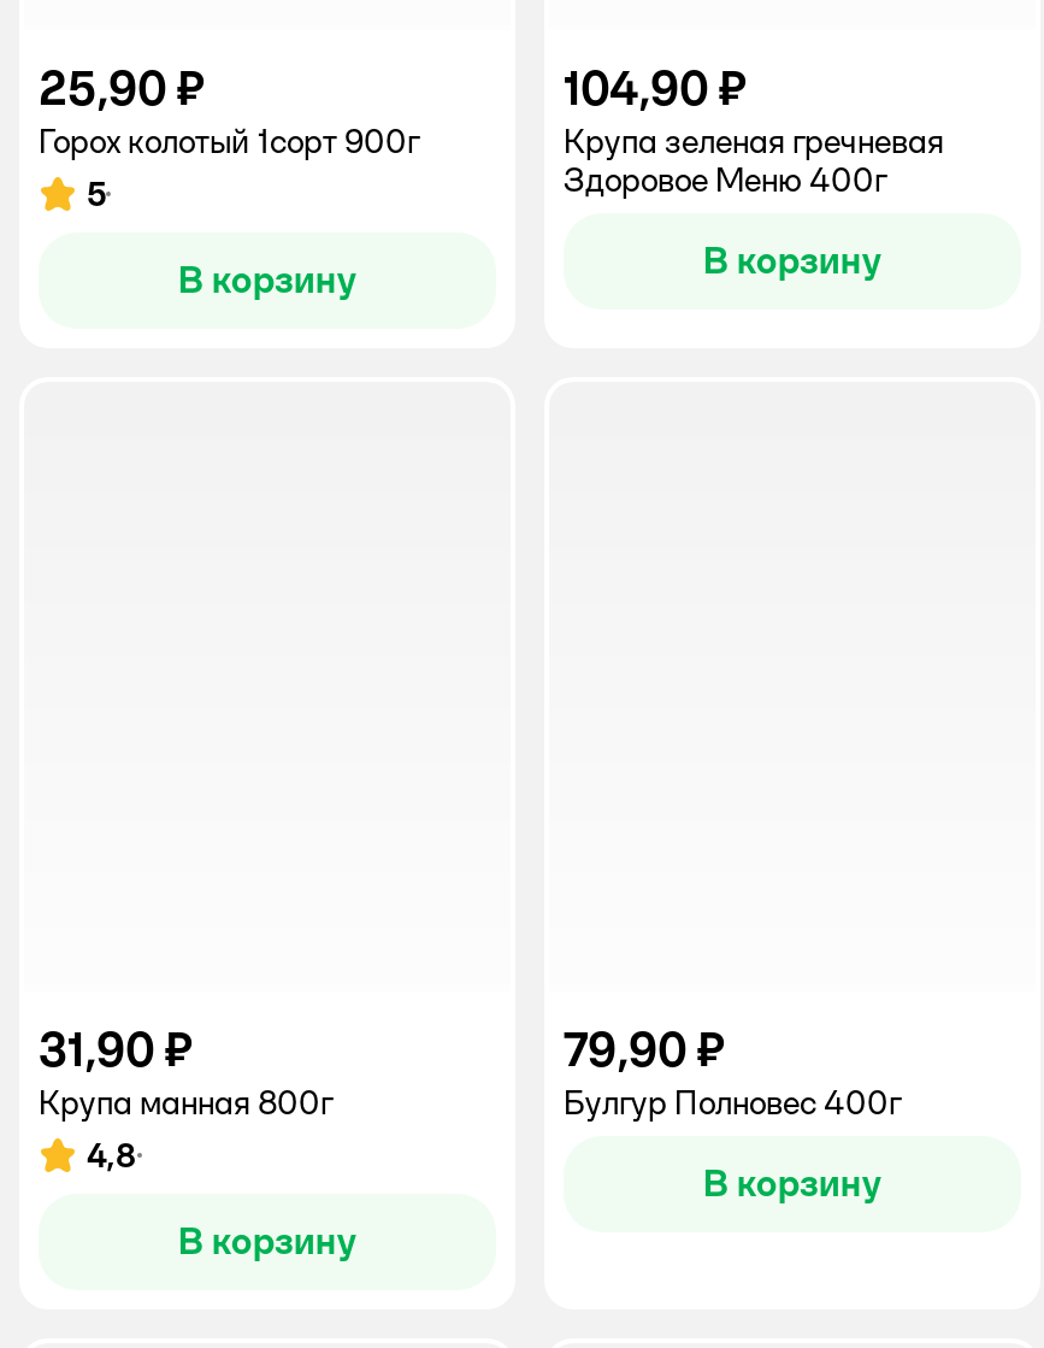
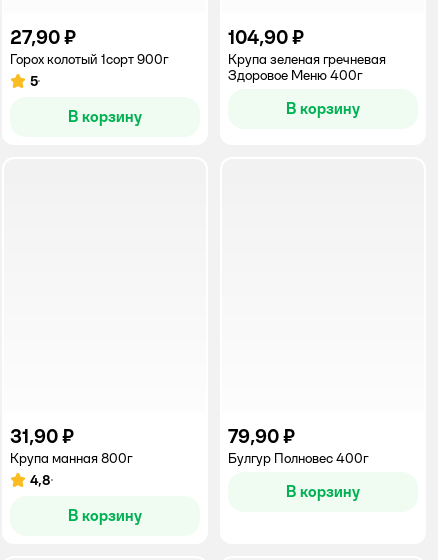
[39,59,205,117] 25,90 ₽ -> [10,25,76,49] 27,90 ₽

